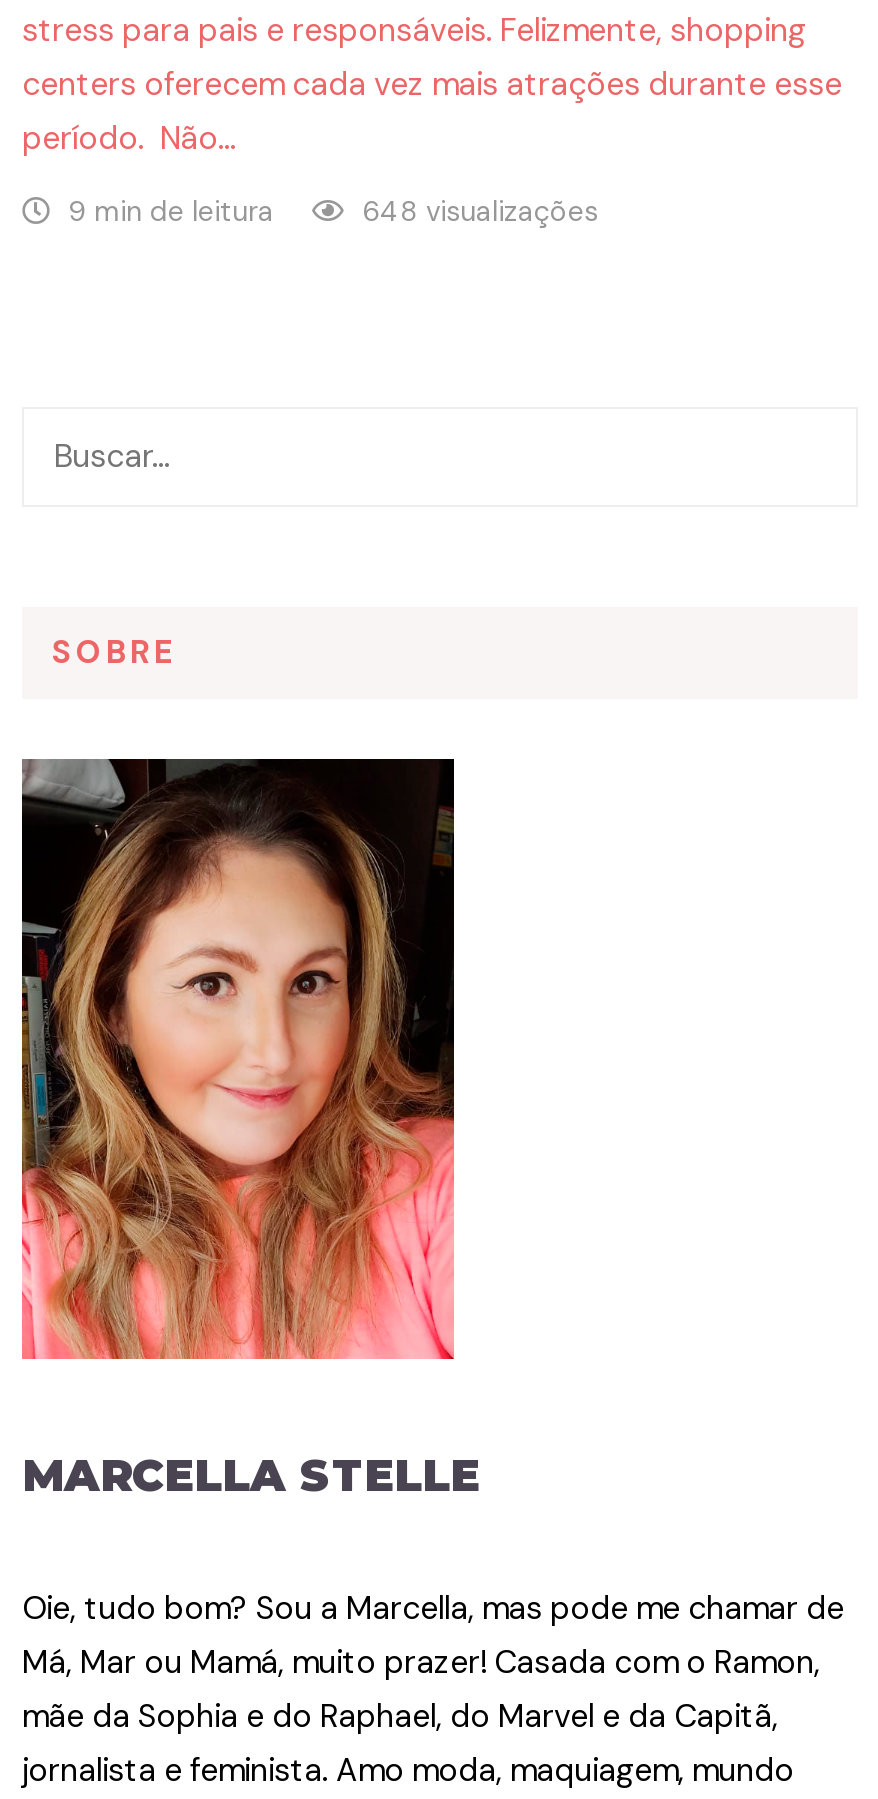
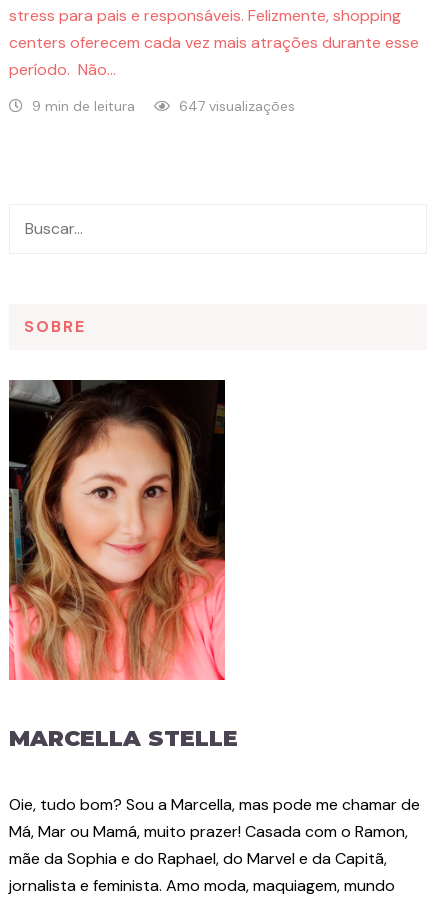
[354,192,598,228] 648 visualizações -> [175,97,295,115] 647 visualizações

